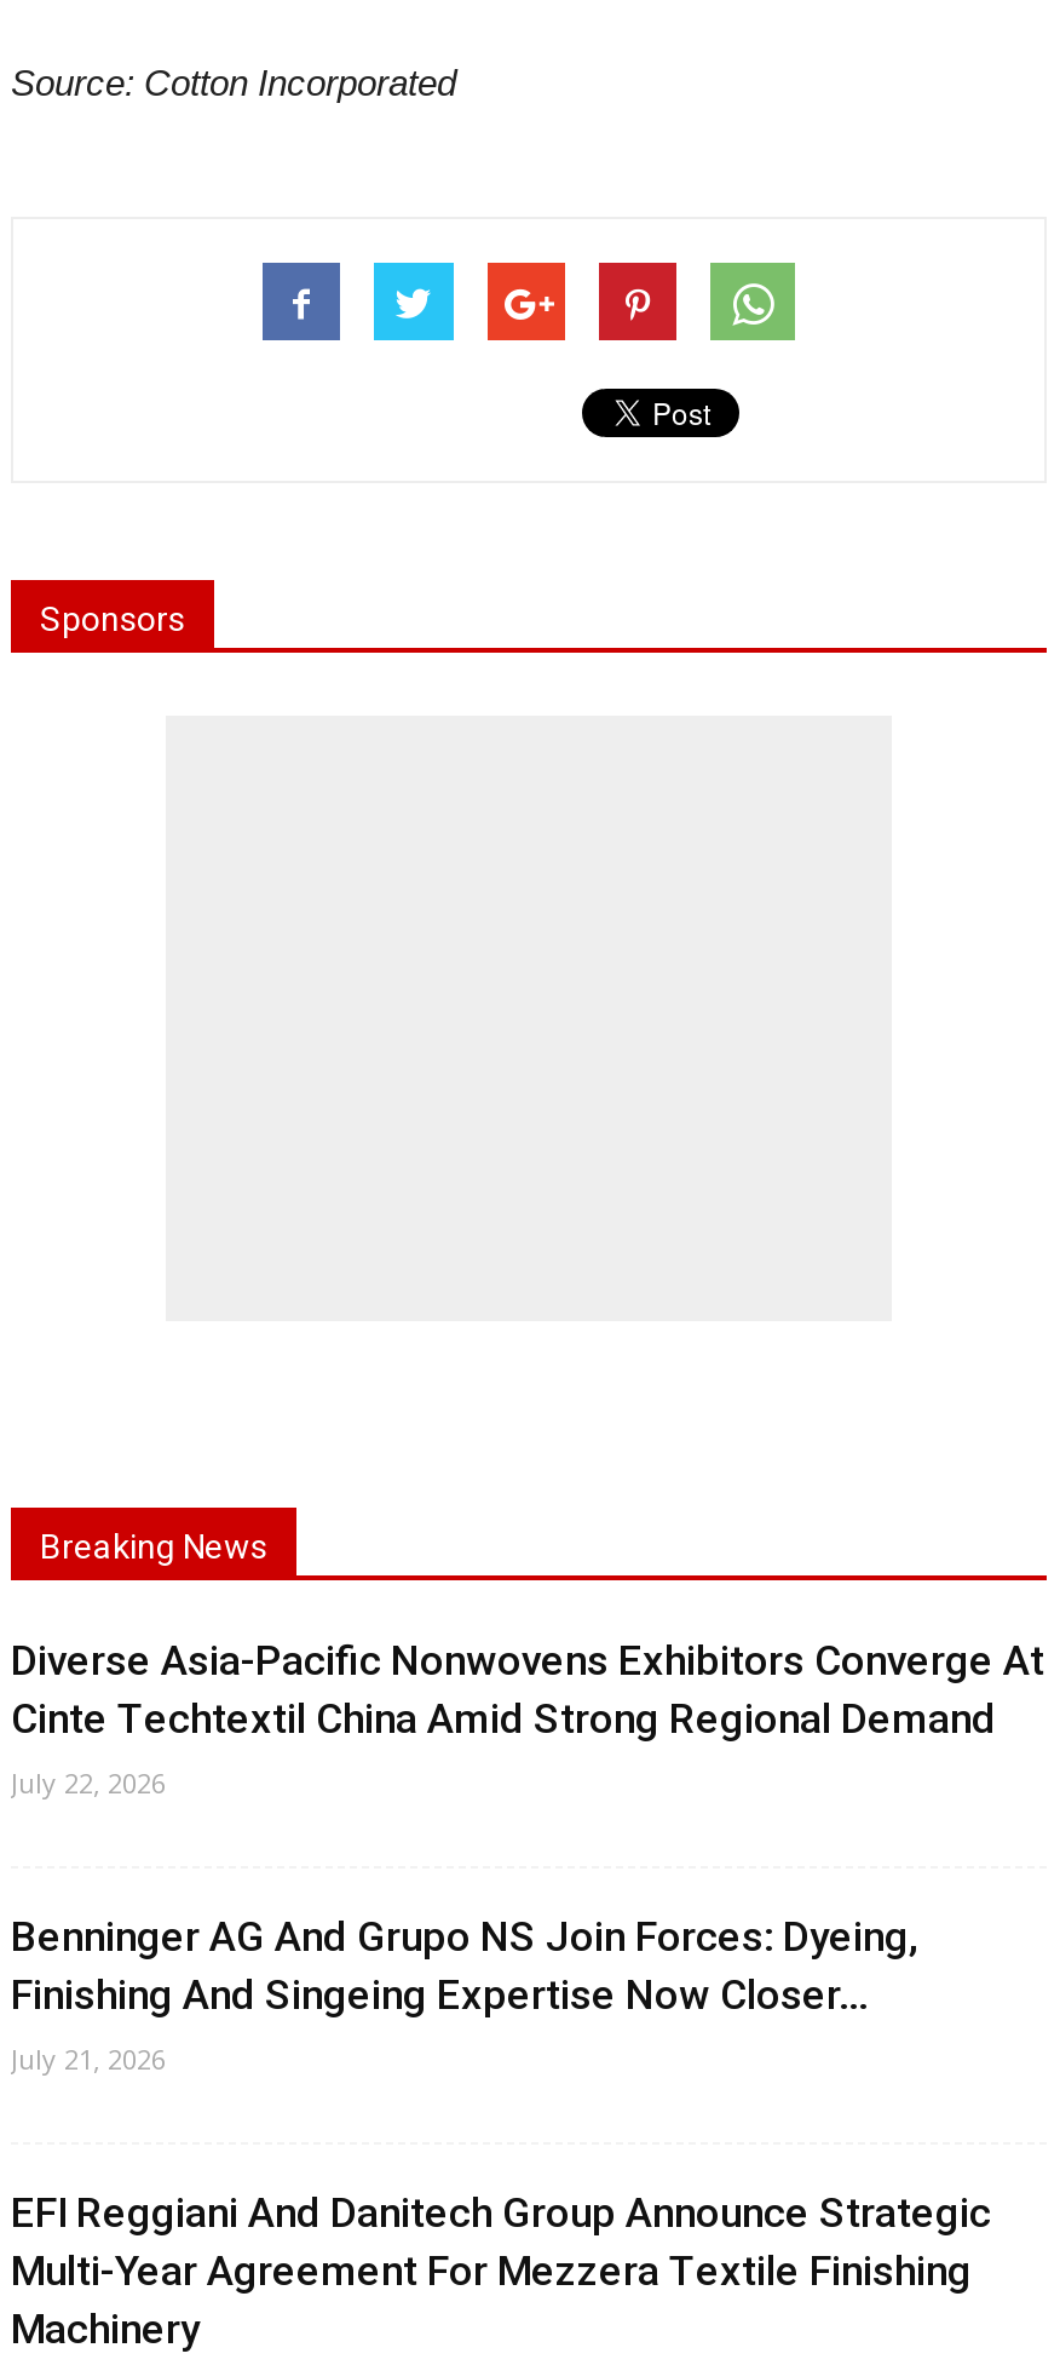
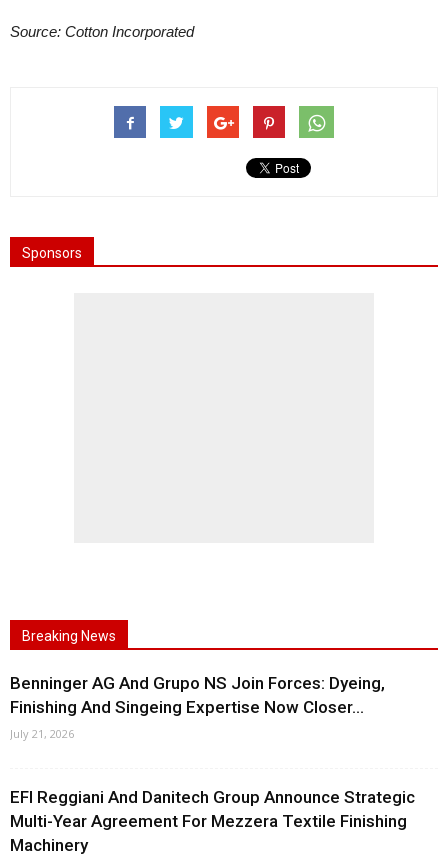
[11,1636,1044,1801] Diverse Asia-Pacific Nonwovens Exhibitors Converge At | Cinte Techtextil China Amid Strong Regional Demand | July 22, 2026 -> none

